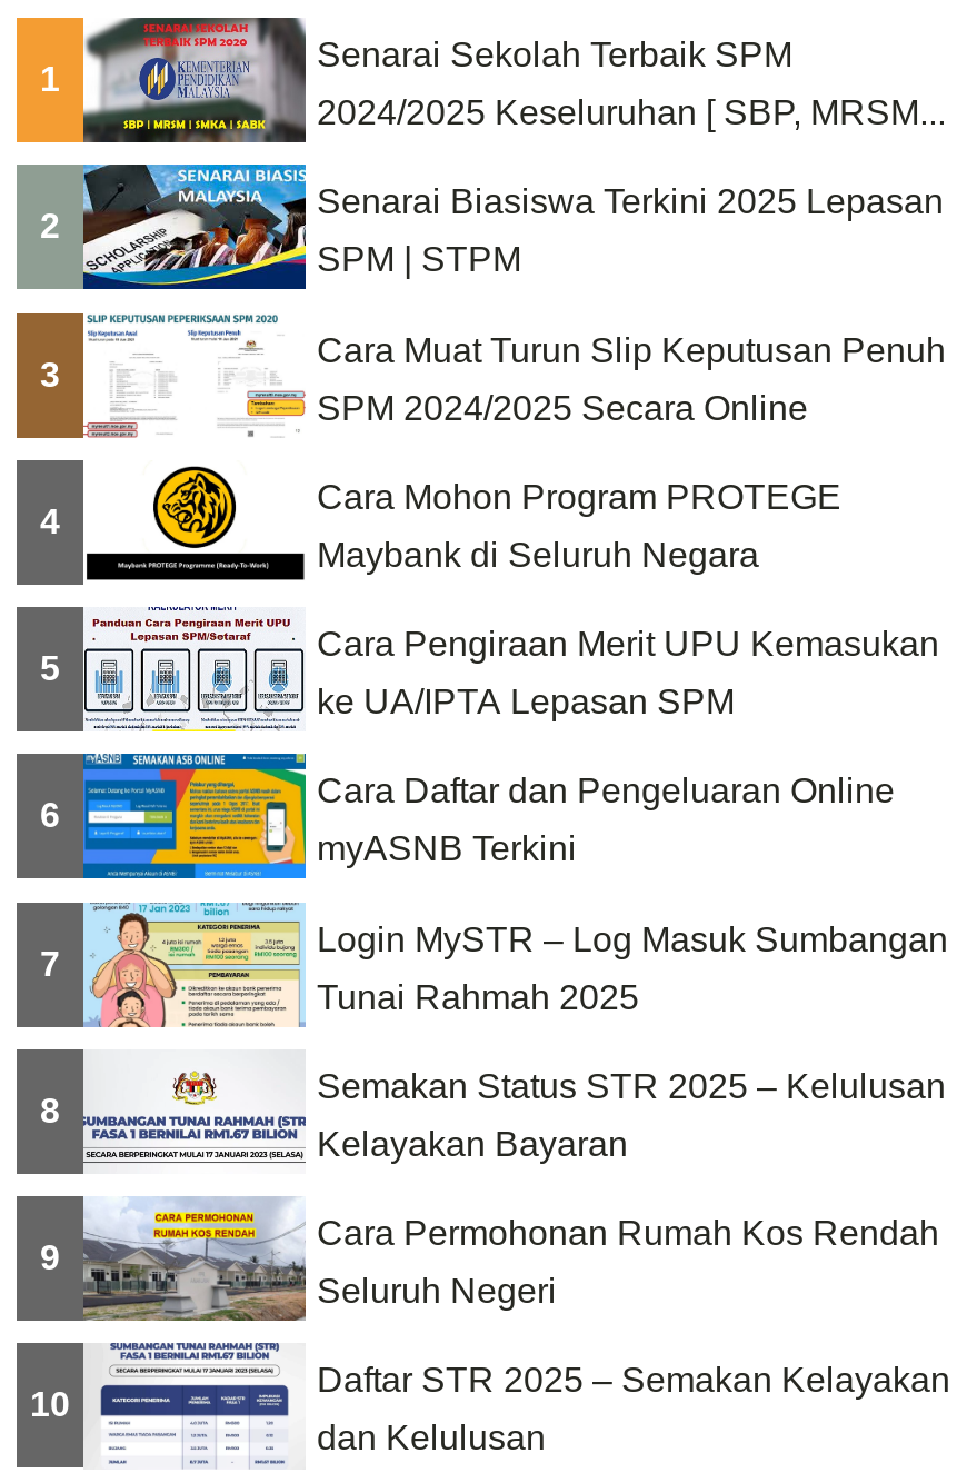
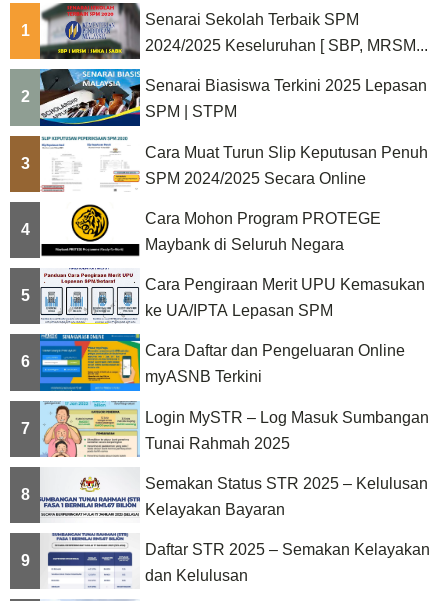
[30,1196,939,1424] [image] | Cara Permohonan Rumah Kos Rendah | Seluruh Negeri | 10 -> none

